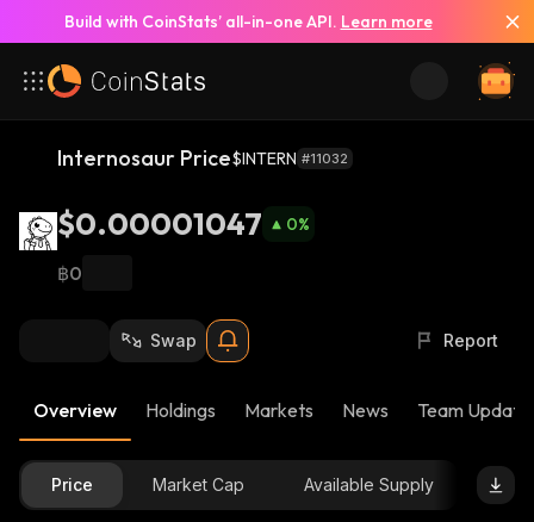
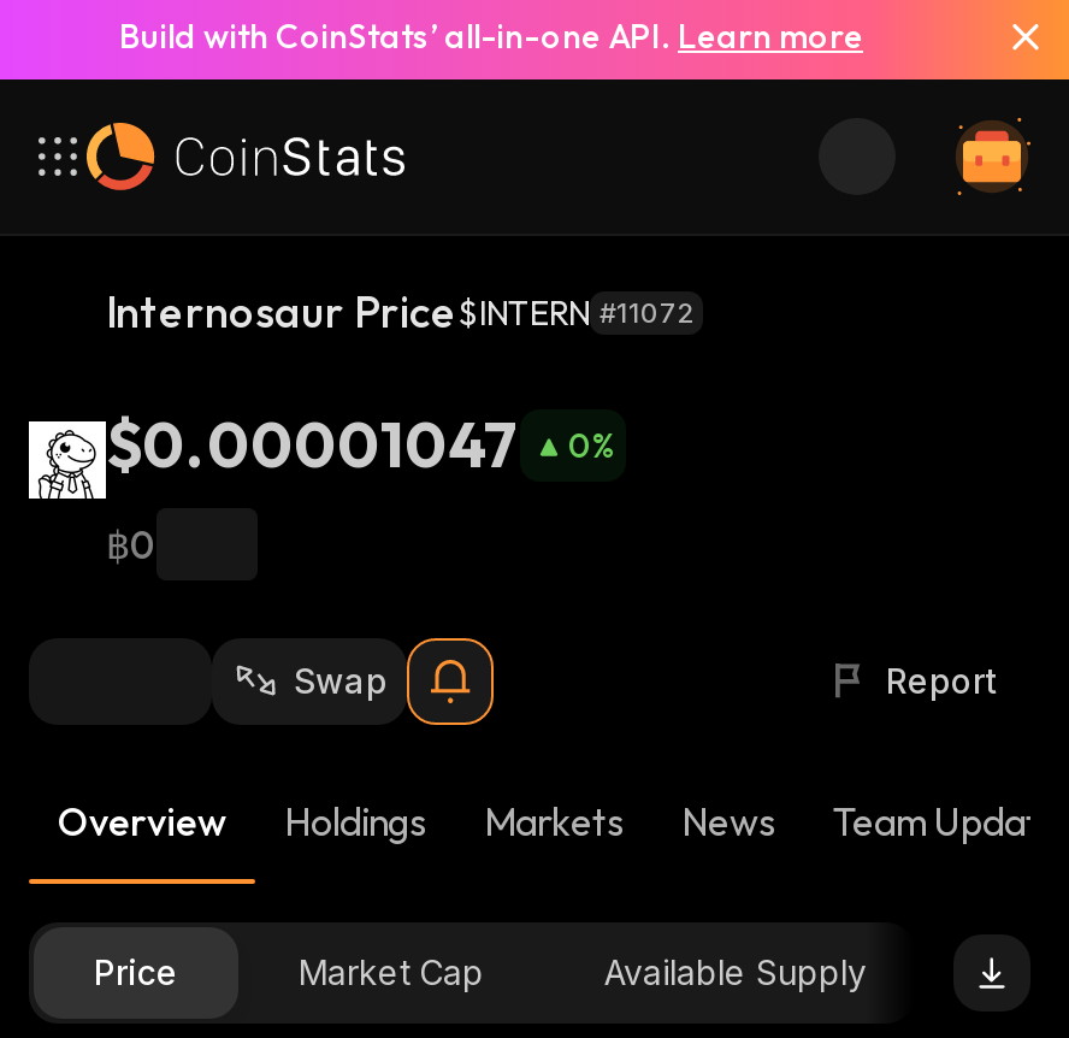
[57,144,348,172] Internosaur Price$INTERN #11032 -> [106,284,693,340] Internosaur Price$INTERN #11072

